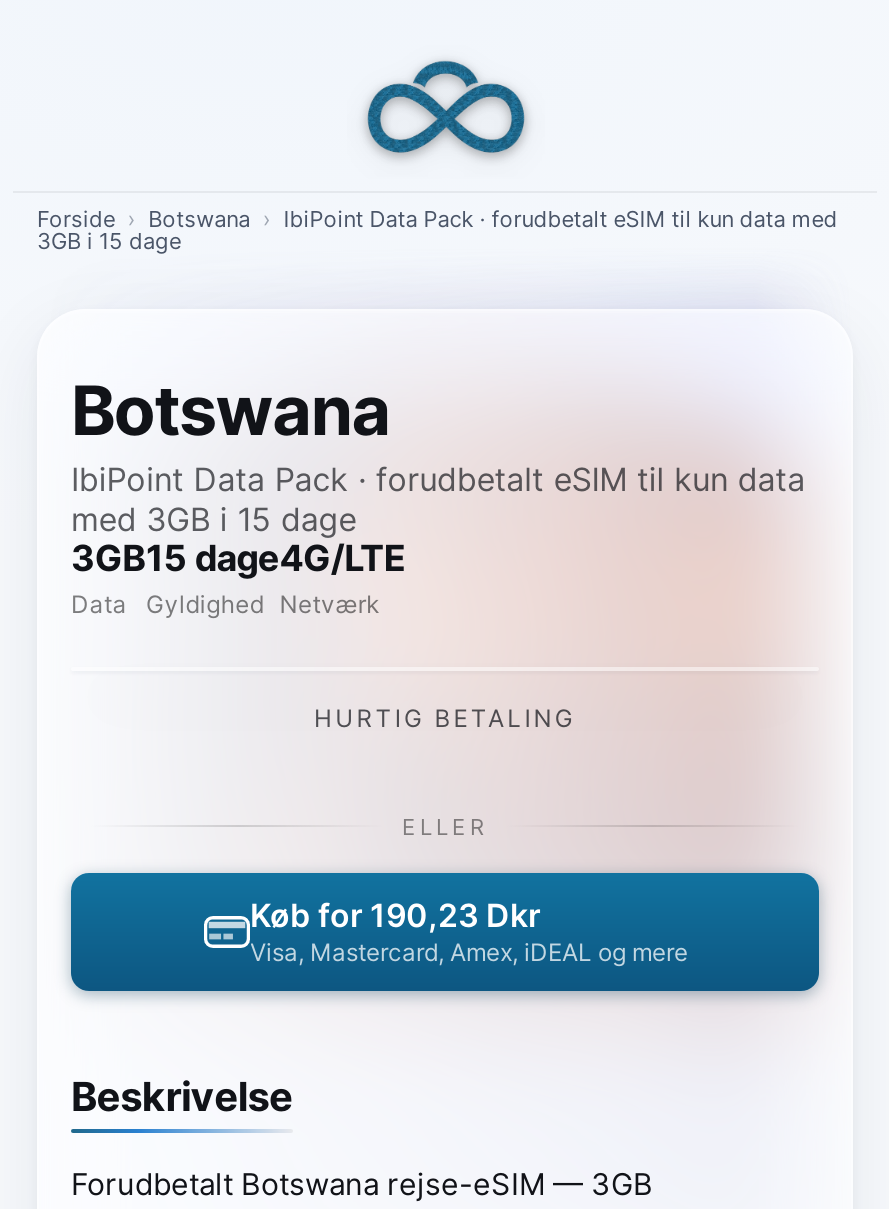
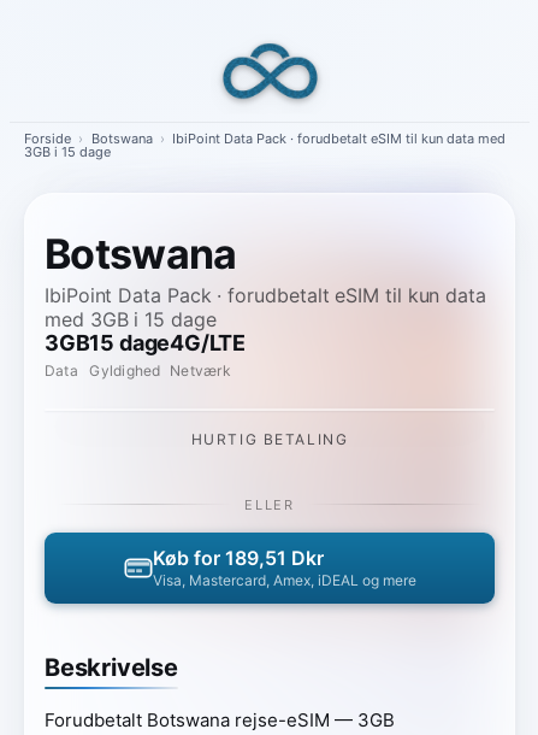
[250,895,540,935] Køb for 190,23 Dkr -> [152,546,323,570] Køb for 189,51 Dkr

